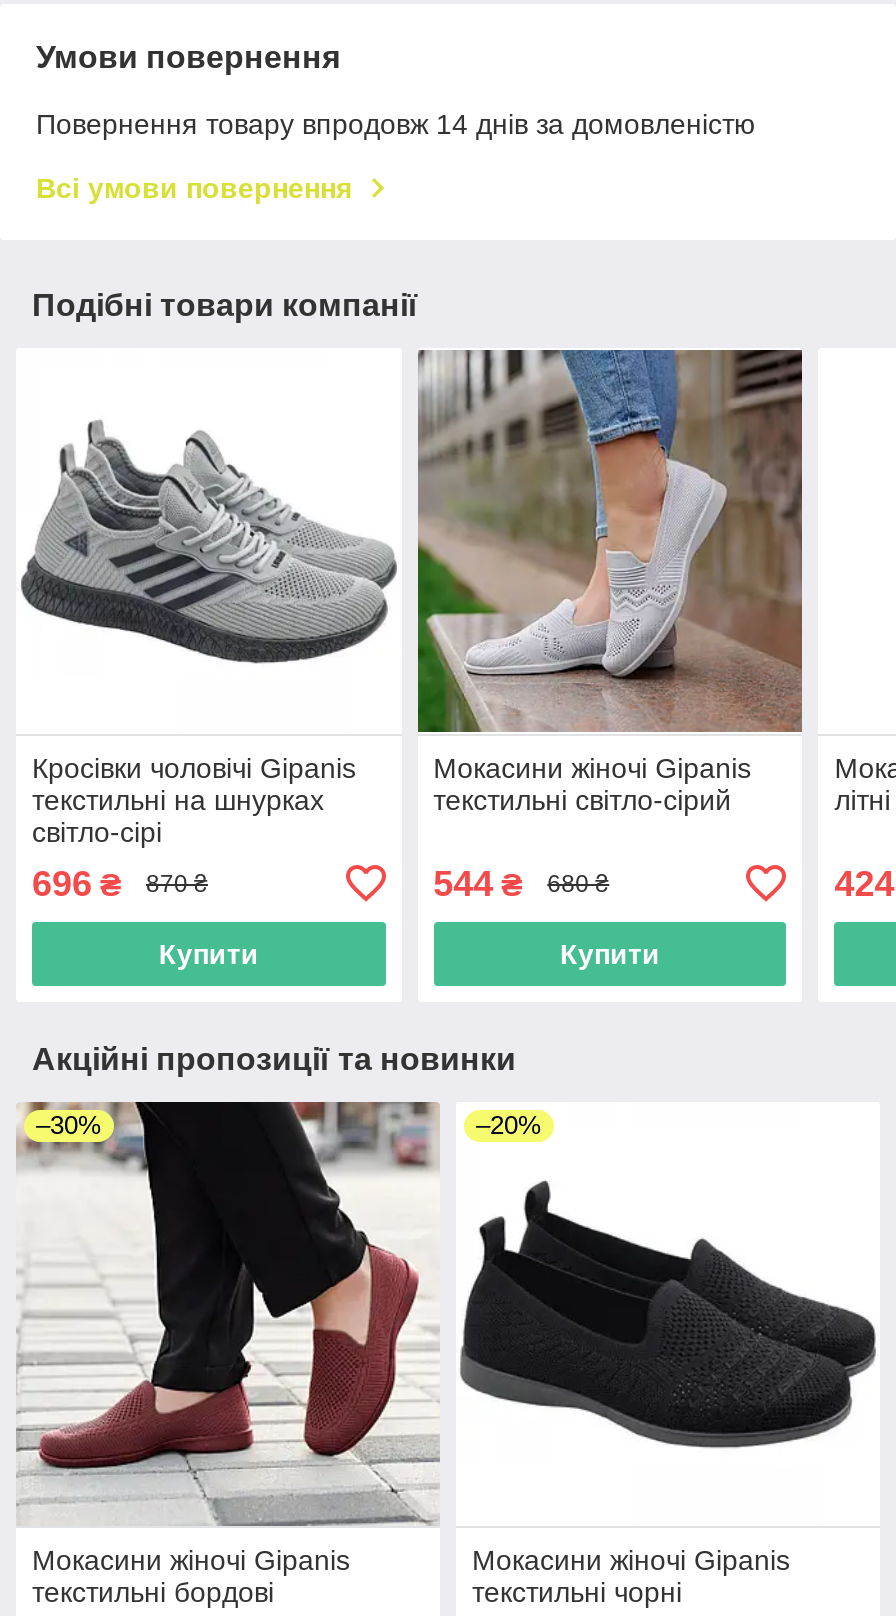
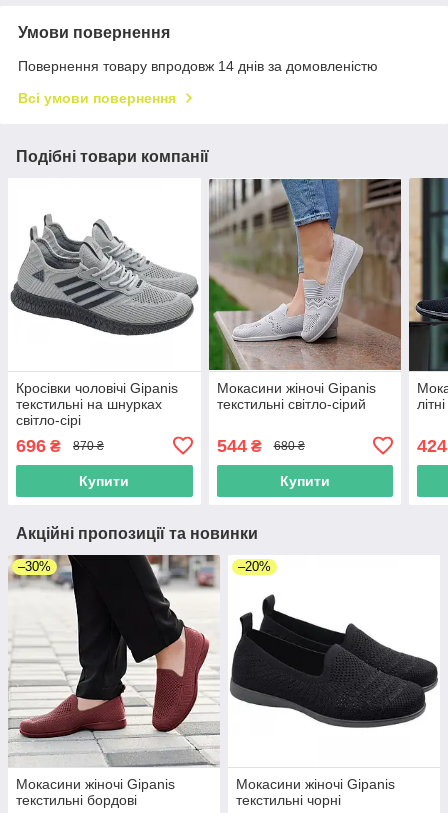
none -> [408,177,445,372] [image]

